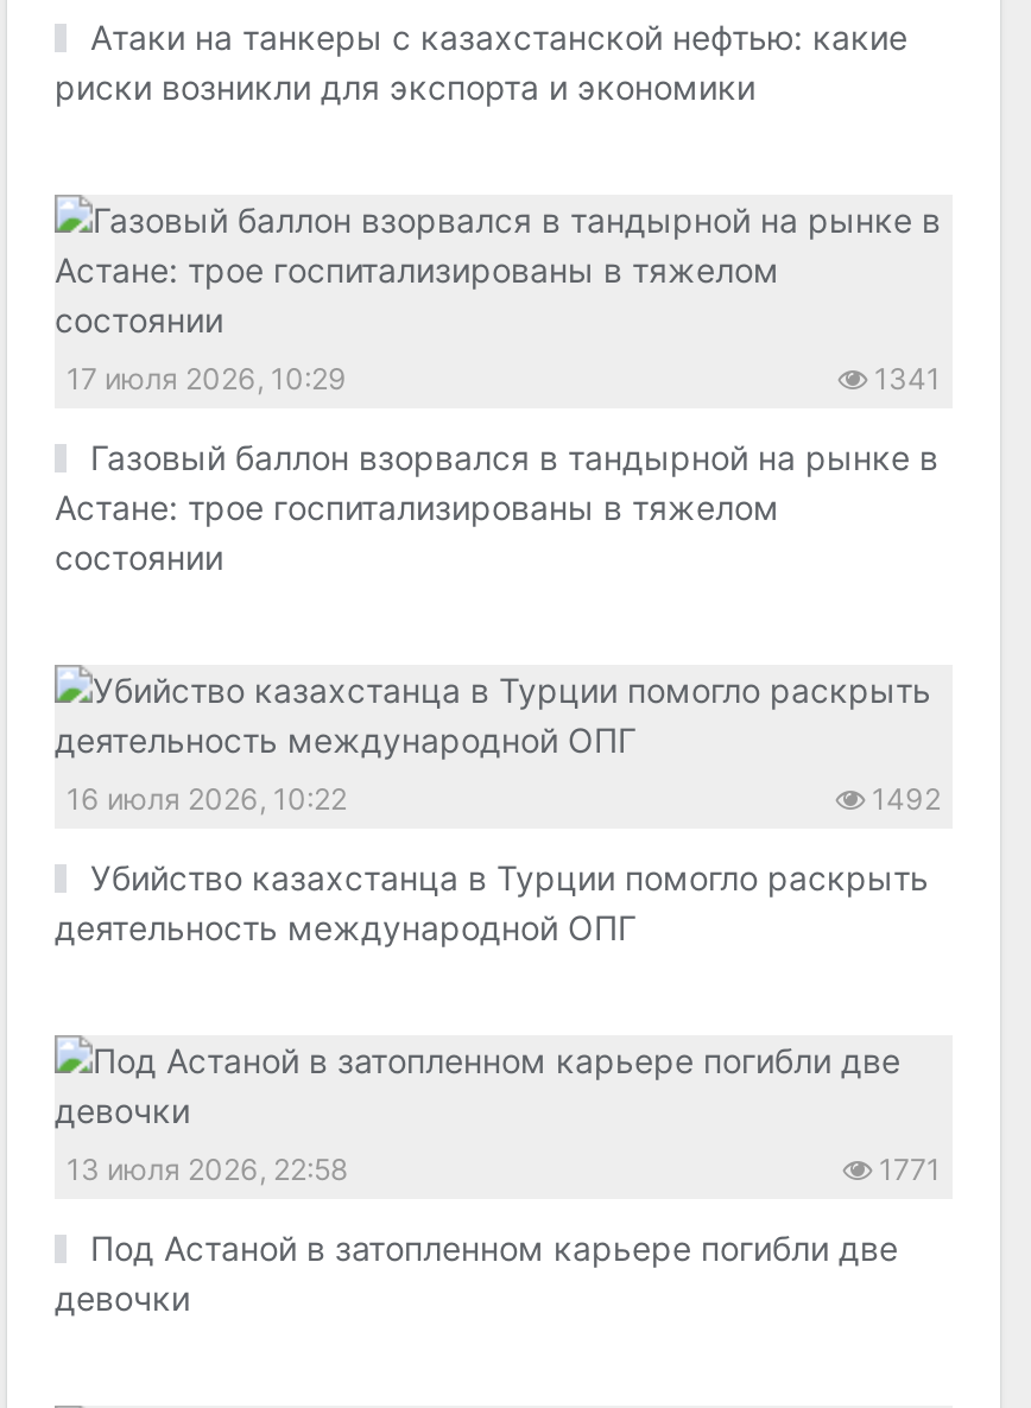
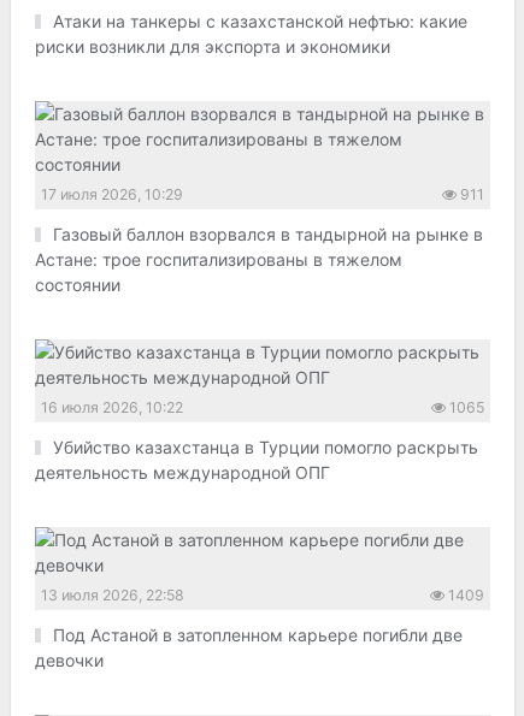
[867,361,941,397] 1341 -> [457,186,484,204] 911
[865,782,941,817] 1492 -> [446,399,484,417] 1065
[872,1152,941,1188] 1771 -> [444,586,484,604] 1409

